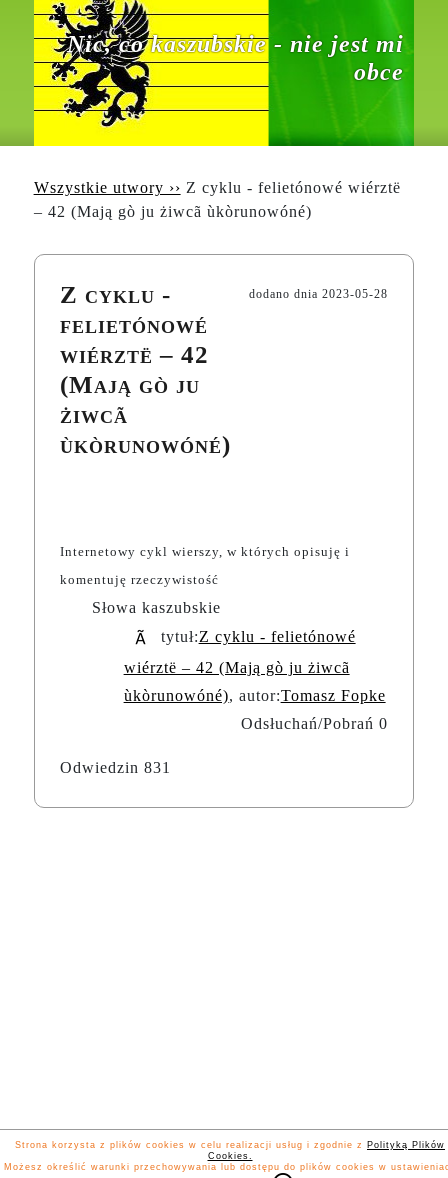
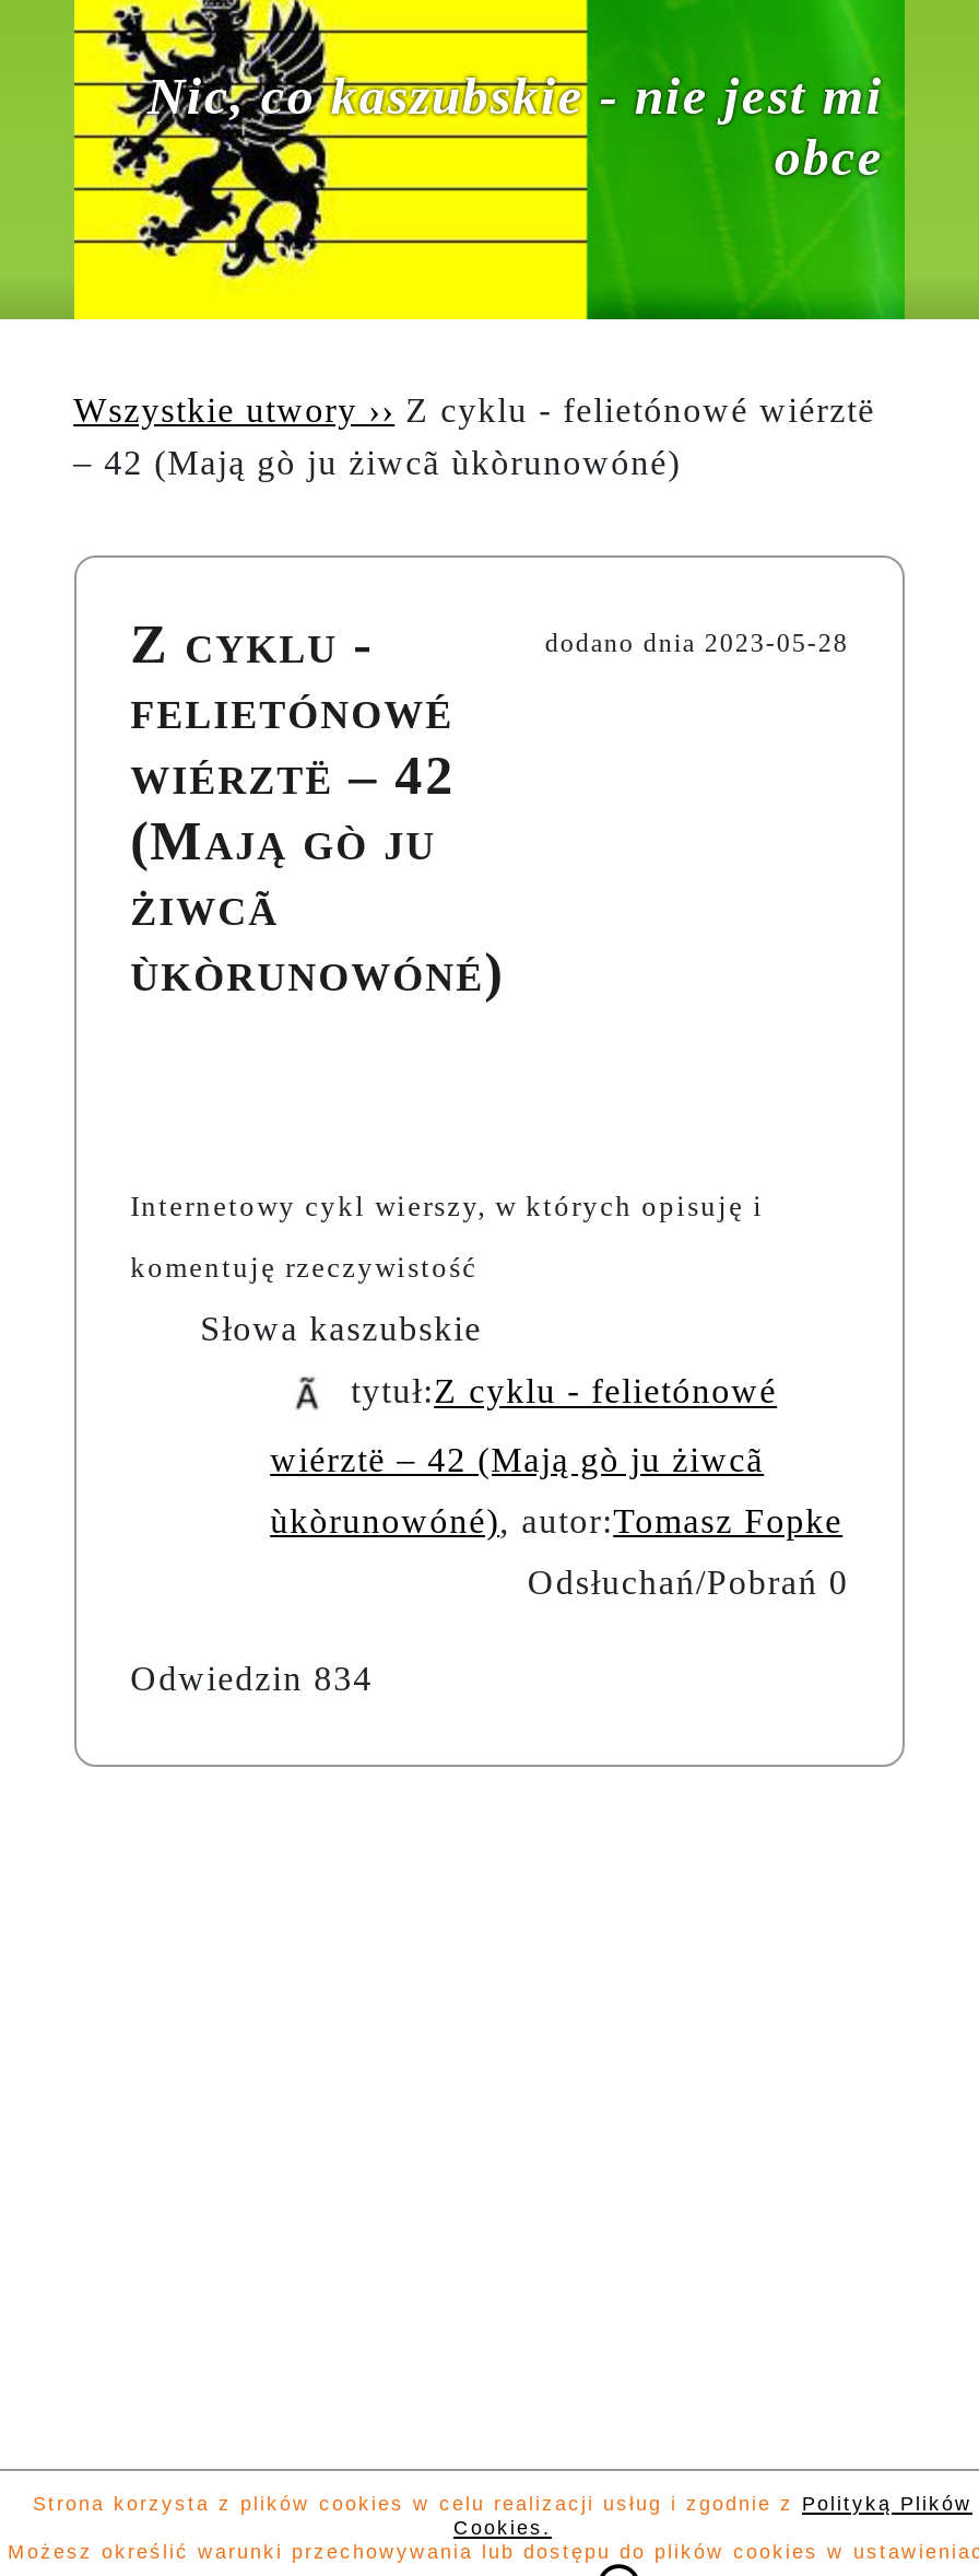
[60,759,171,776] Odwiedzin 831 -> [130,1660,373,1697] Odwiedzin 834

